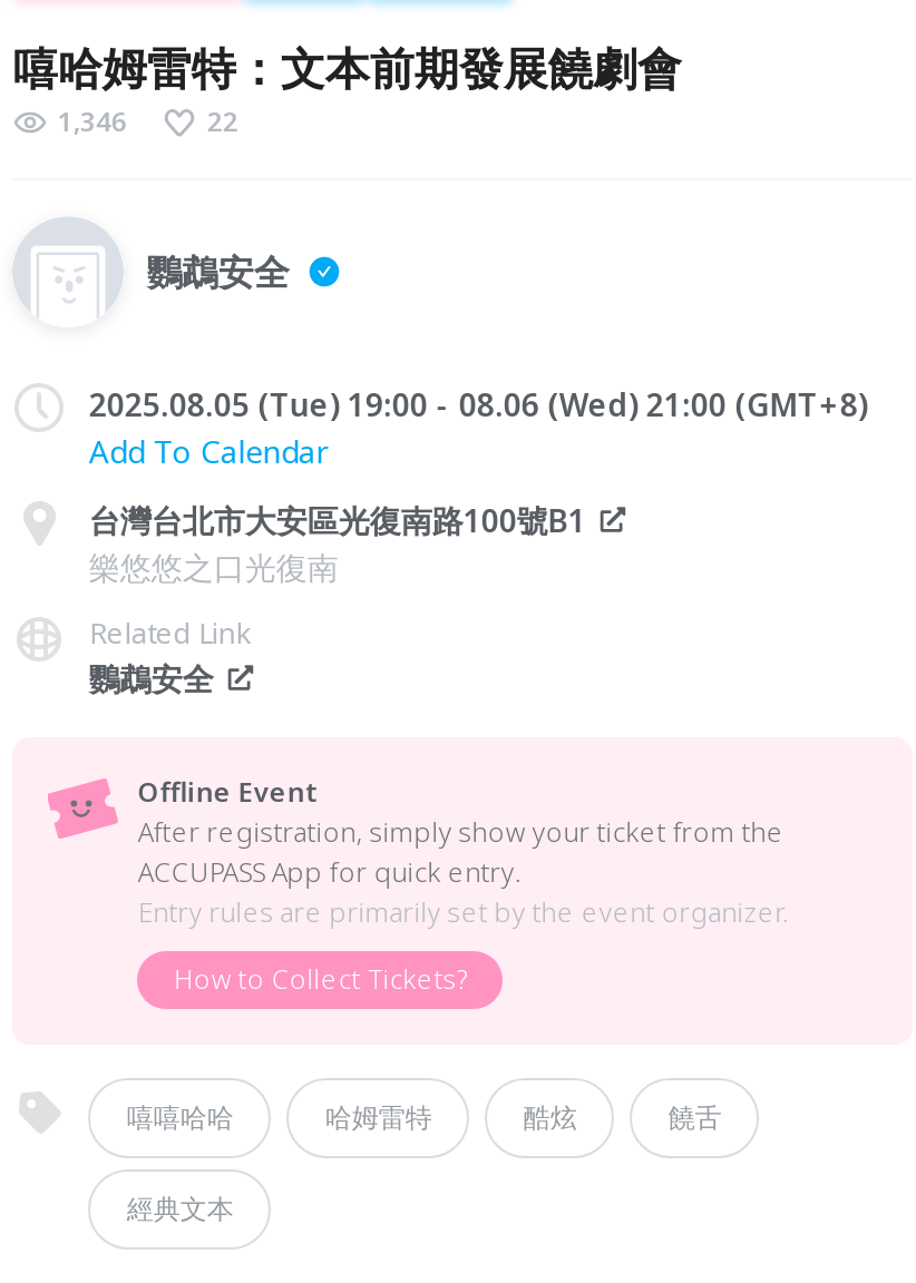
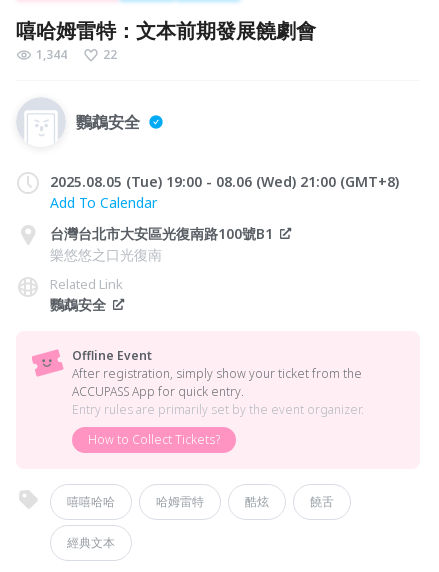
[58,102,127,140] 1,346 -> [36,46,67,63] 1,344

